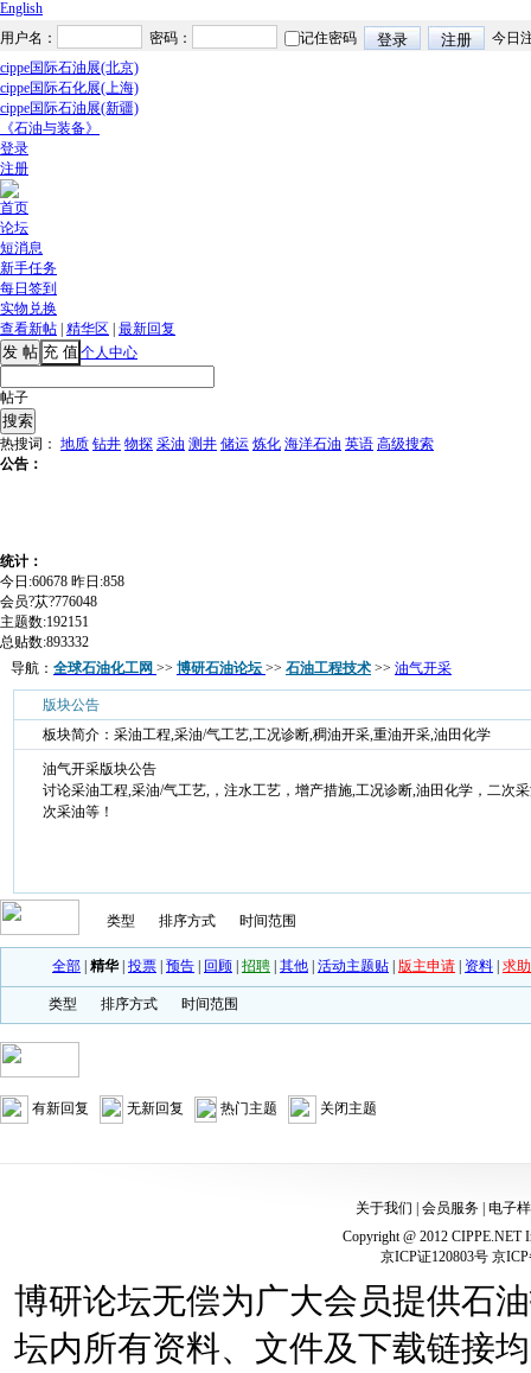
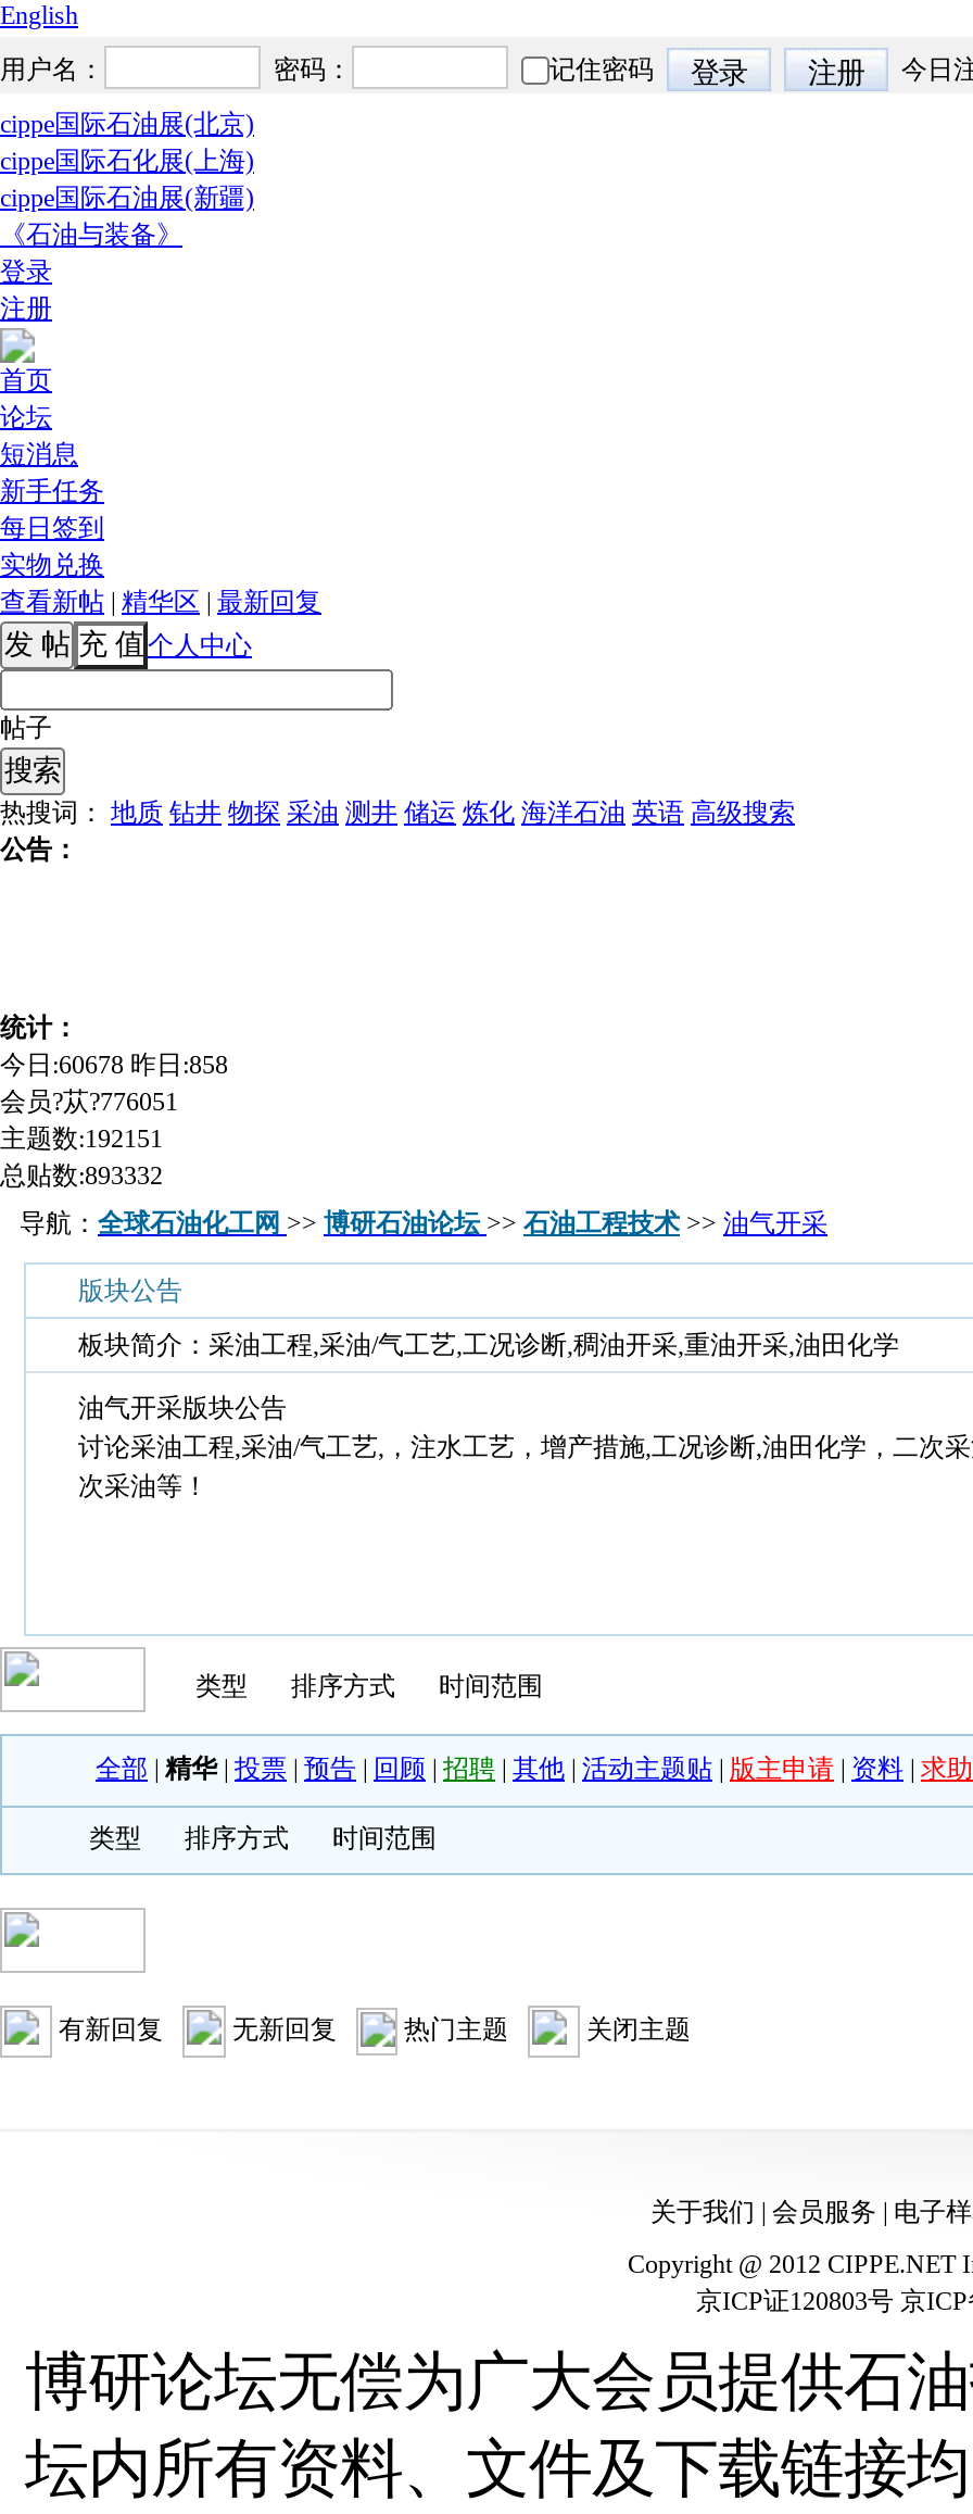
[0,593,97,610] 会员?苁?776048 -> [0,1086,178,1117] 会员?苁?776051

